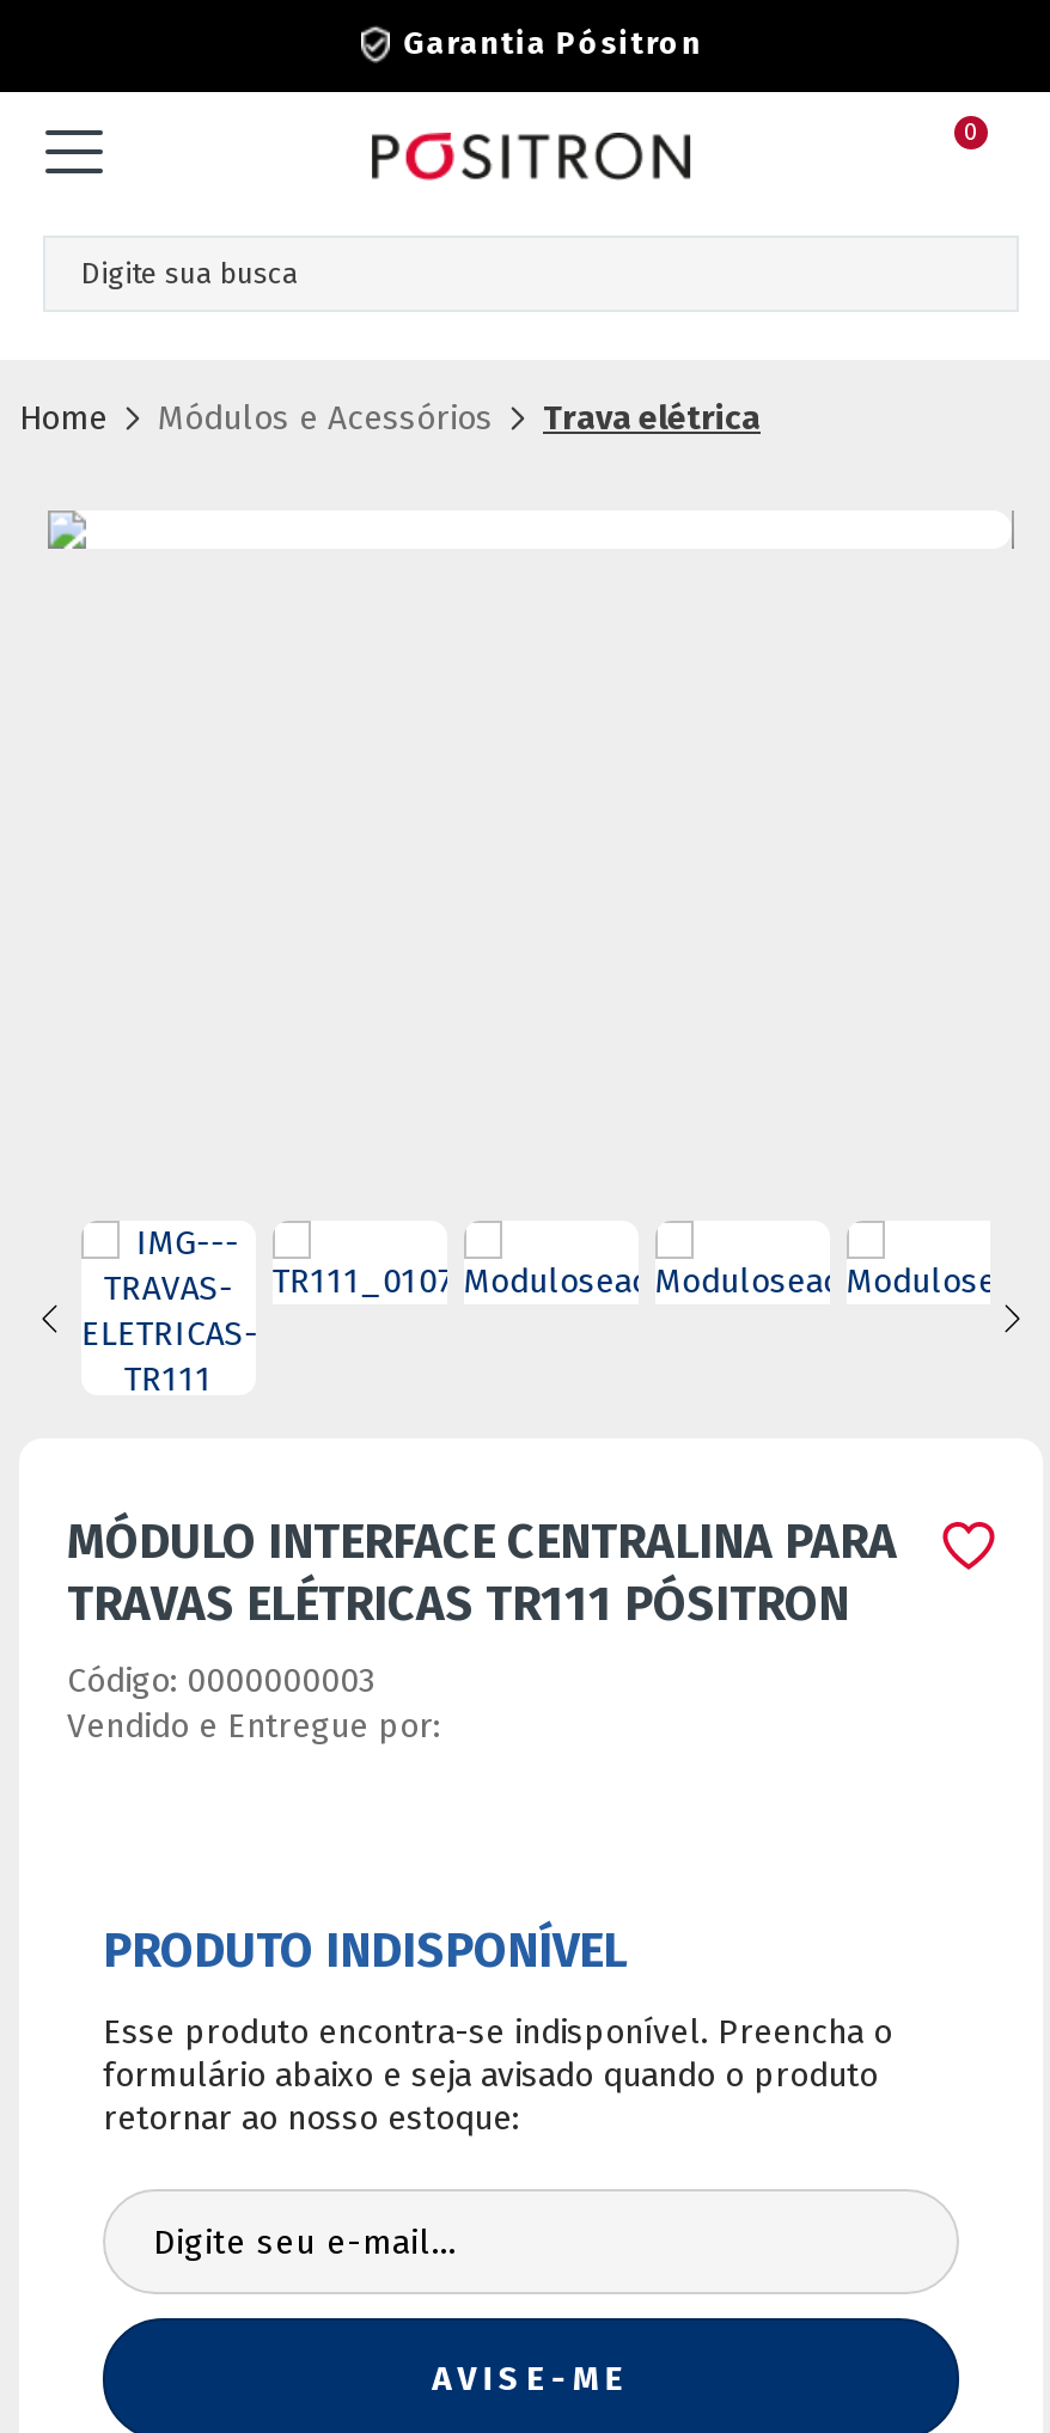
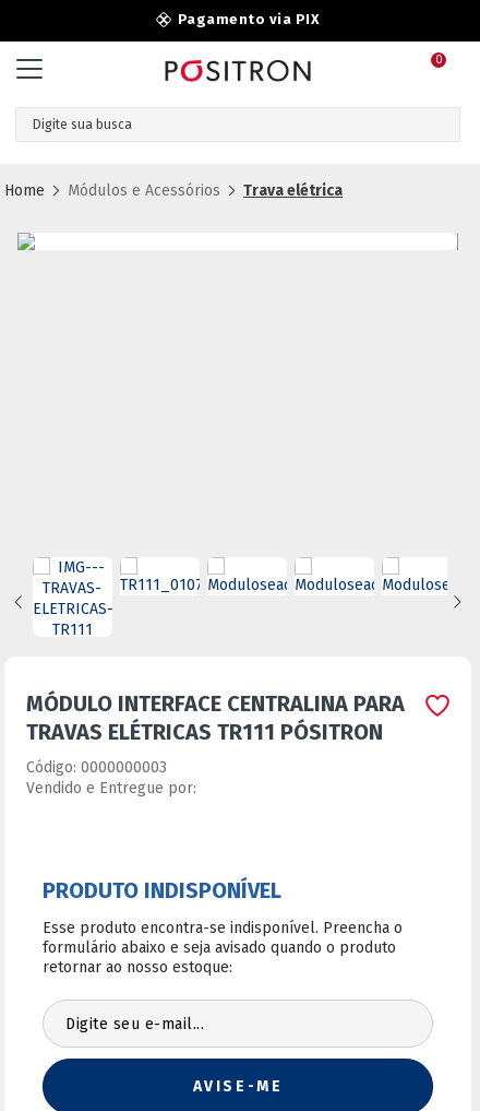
[403,25,702,61] Garantia Pósitron -> [177,11,320,27] Pagamento via PIX

